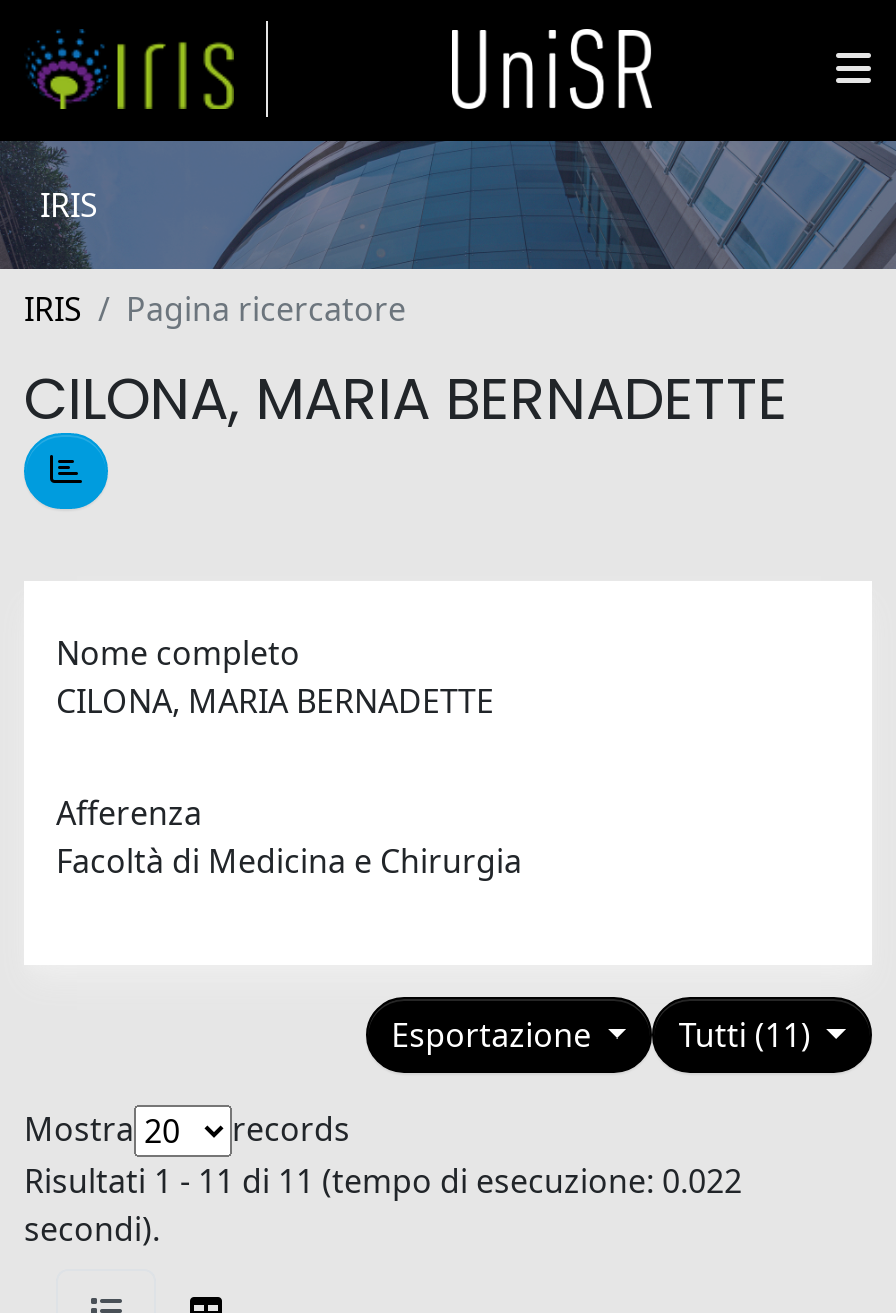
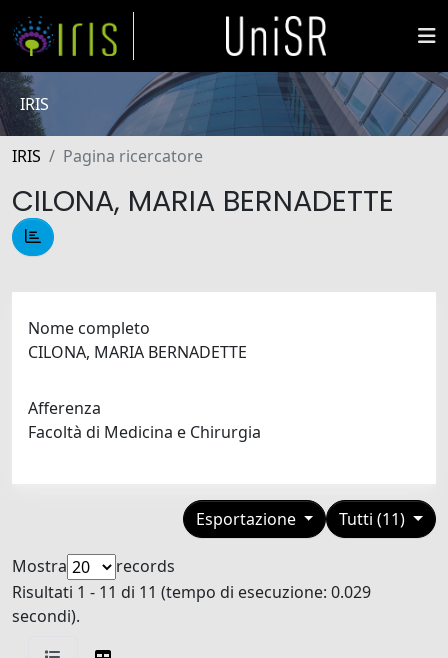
[24,1159,742,1203] Risultati 1 - 11 di 11 (tempo di esecuzione: 0.022 -> [12,581,371,603] Risultati 1 - 11 di 11 (tempo di esecuzione: 0.029

